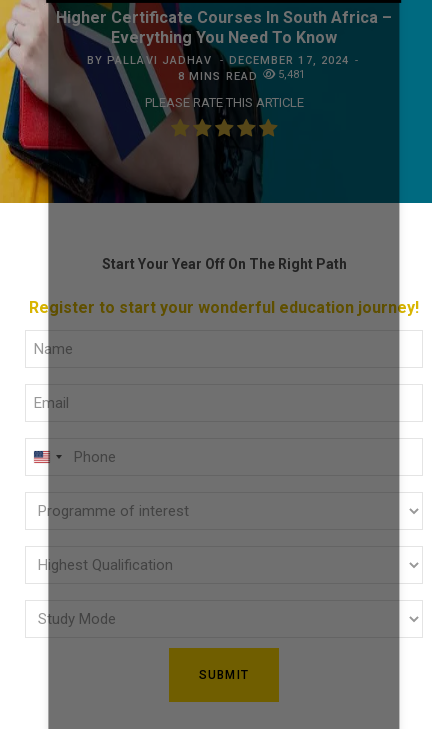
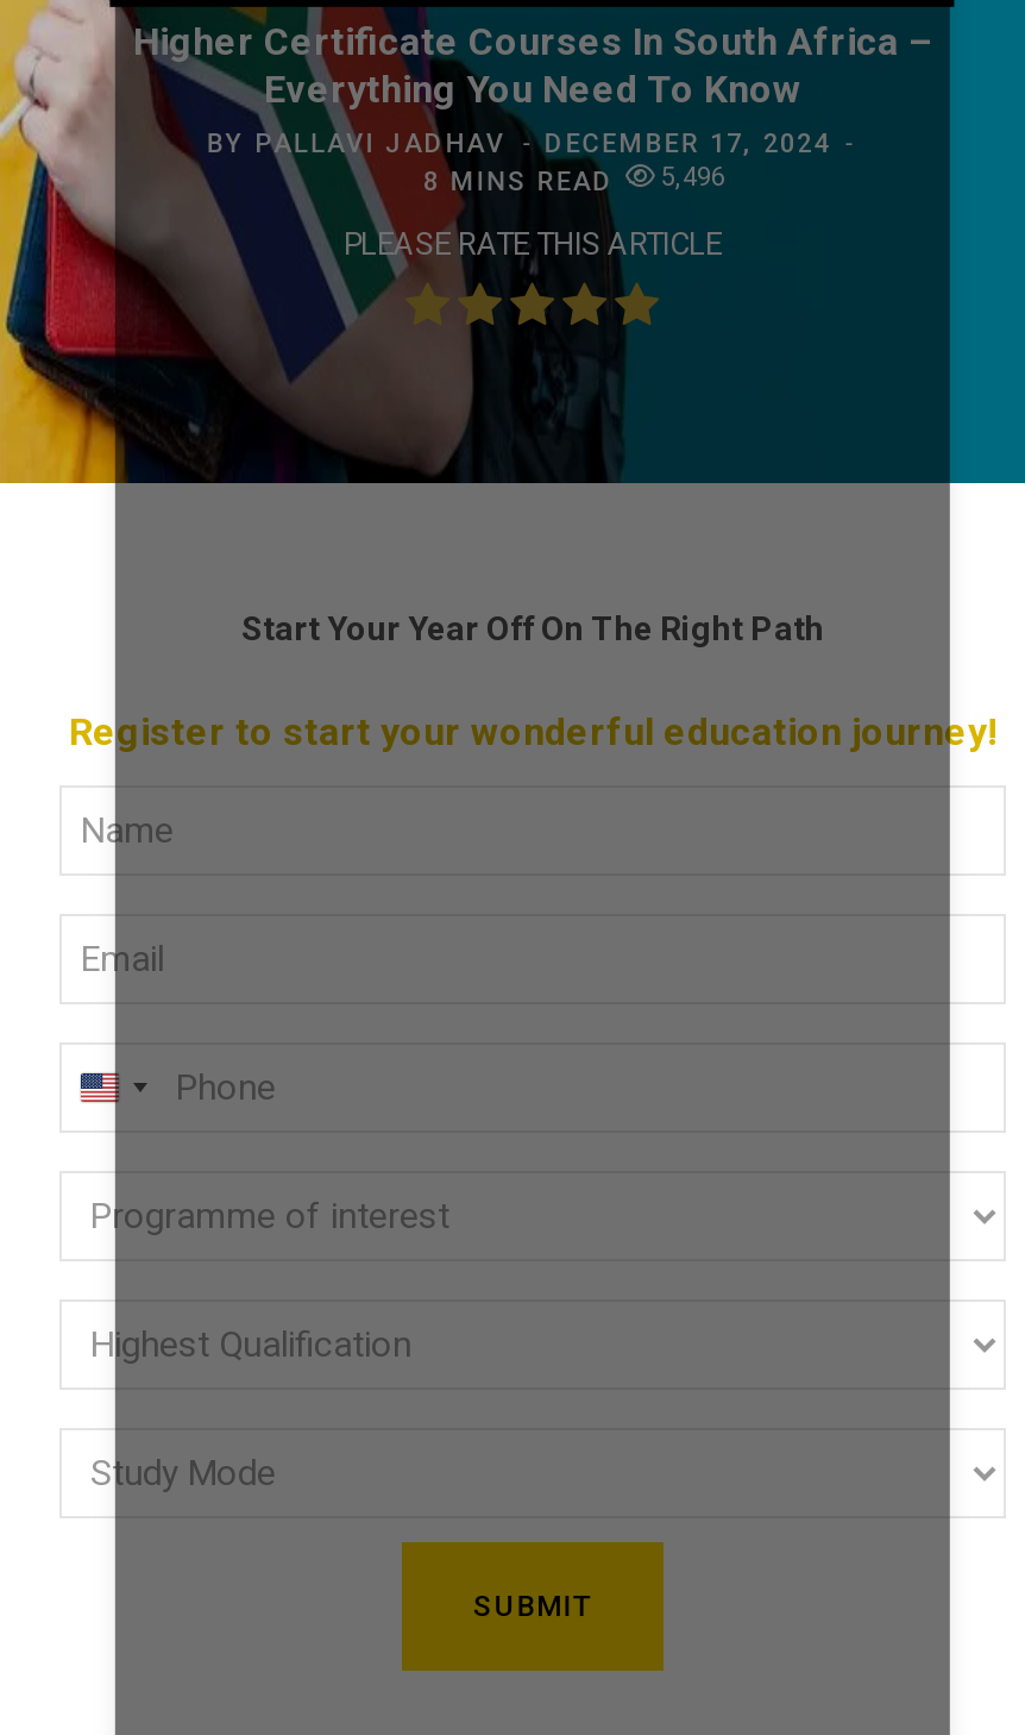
[178,68,305,83] 8 MINS READ 5,481 -> [423,162,725,197] 8 MINS READ 5,496

